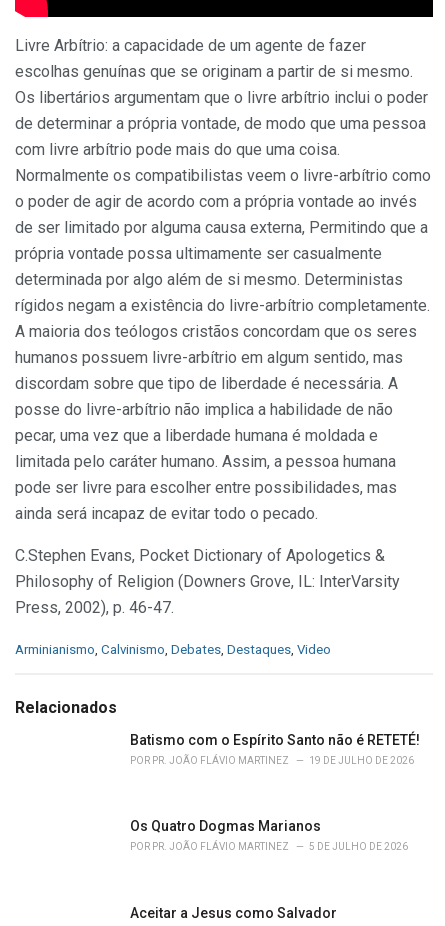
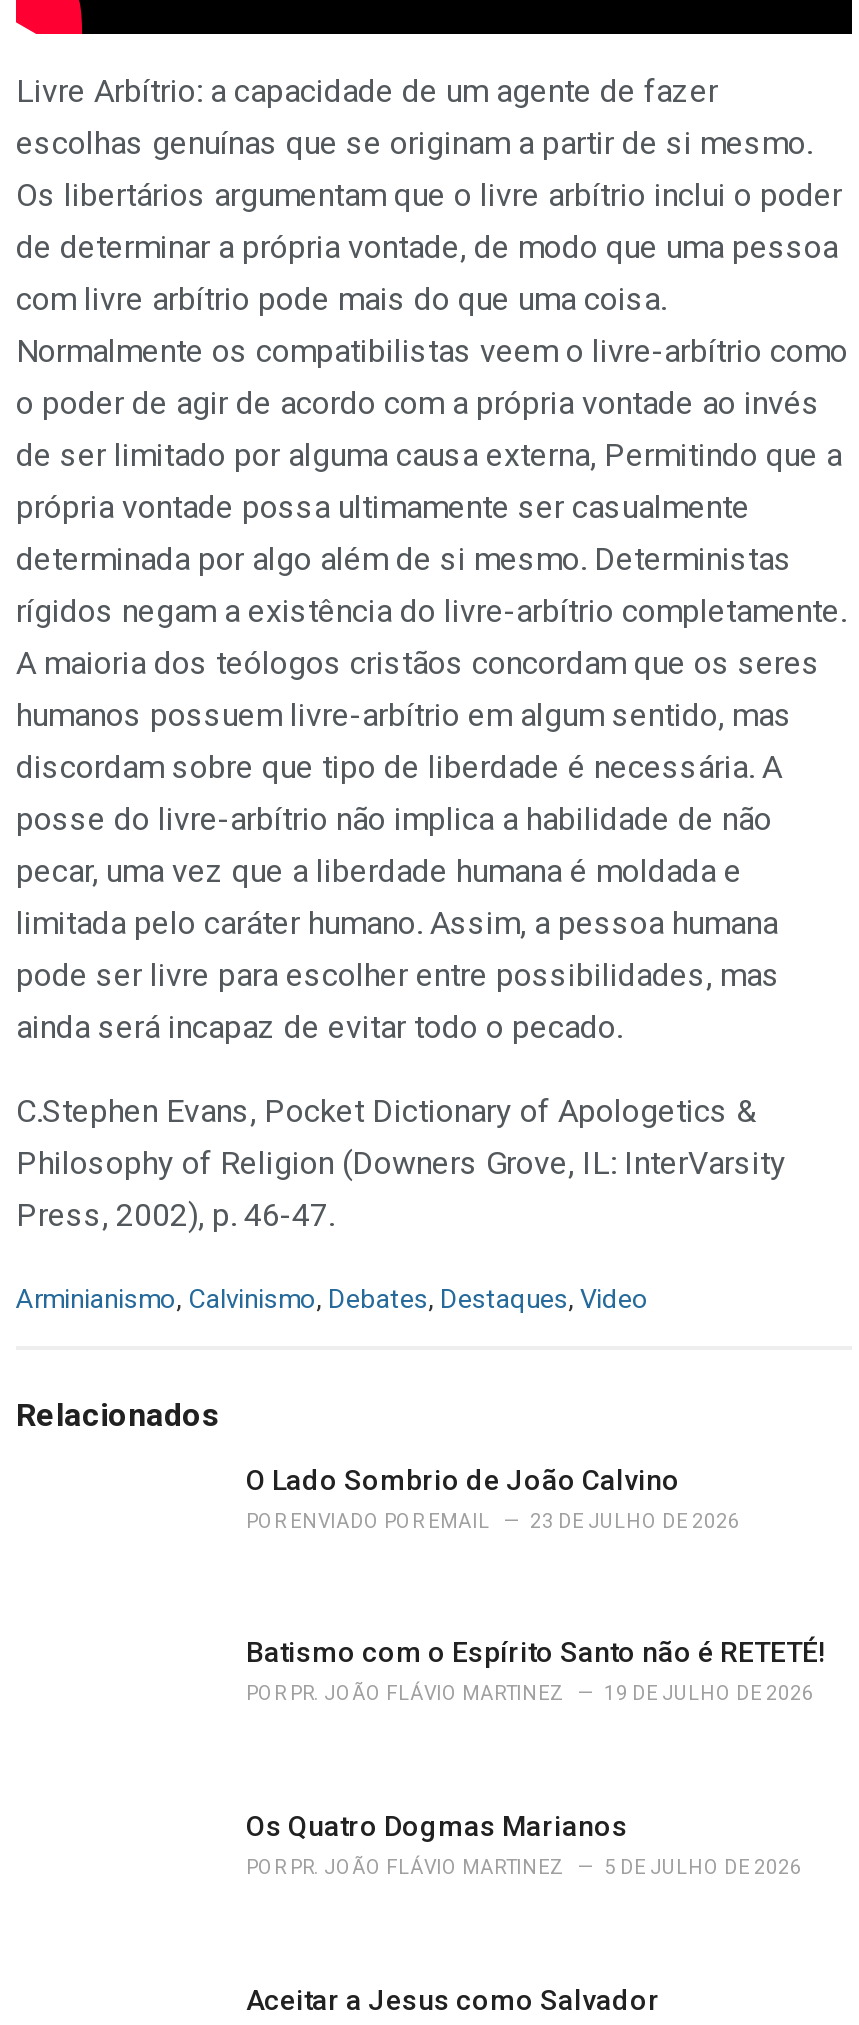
none -> [246,1463,740,1531] O Lado Sombrio de João Calvino | POR ENVIADO POR EMAIL | 23 DE JULHO DE 2026

